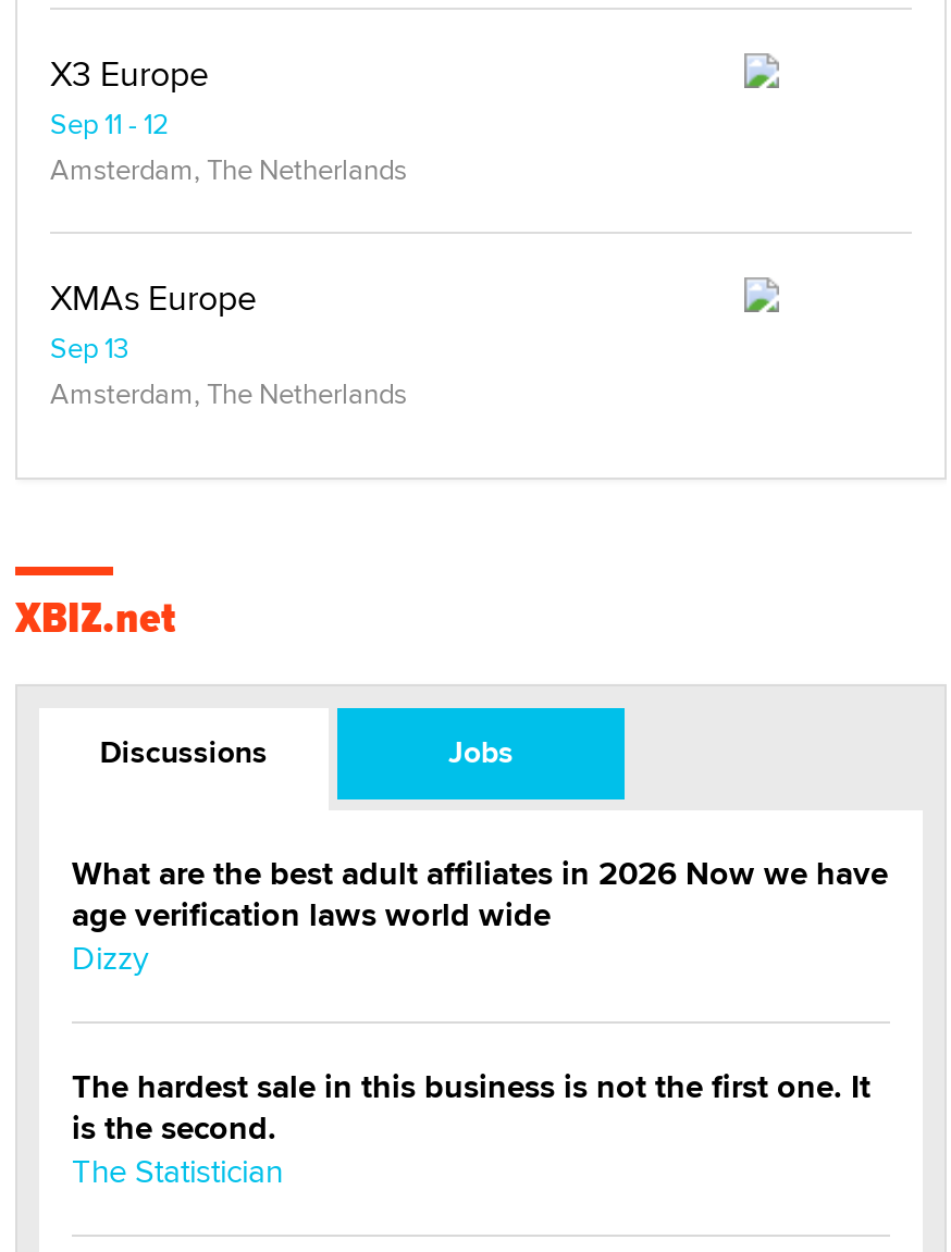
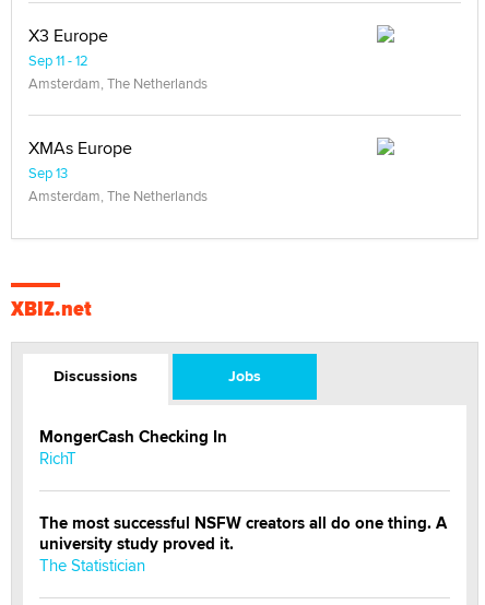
[72,850,888,980] What are the best adult affiliates in 2026 Now we have | age verification laws world wide | Dizzy -> [39,425,227,470] MongerCash Checking In | RichT
[72,1063,870,1152] The hardest sale in this business is not the first one. It | is the second. -> [39,511,447,556] The most successful NSFW creators all do one thing. A | university study proved it.

